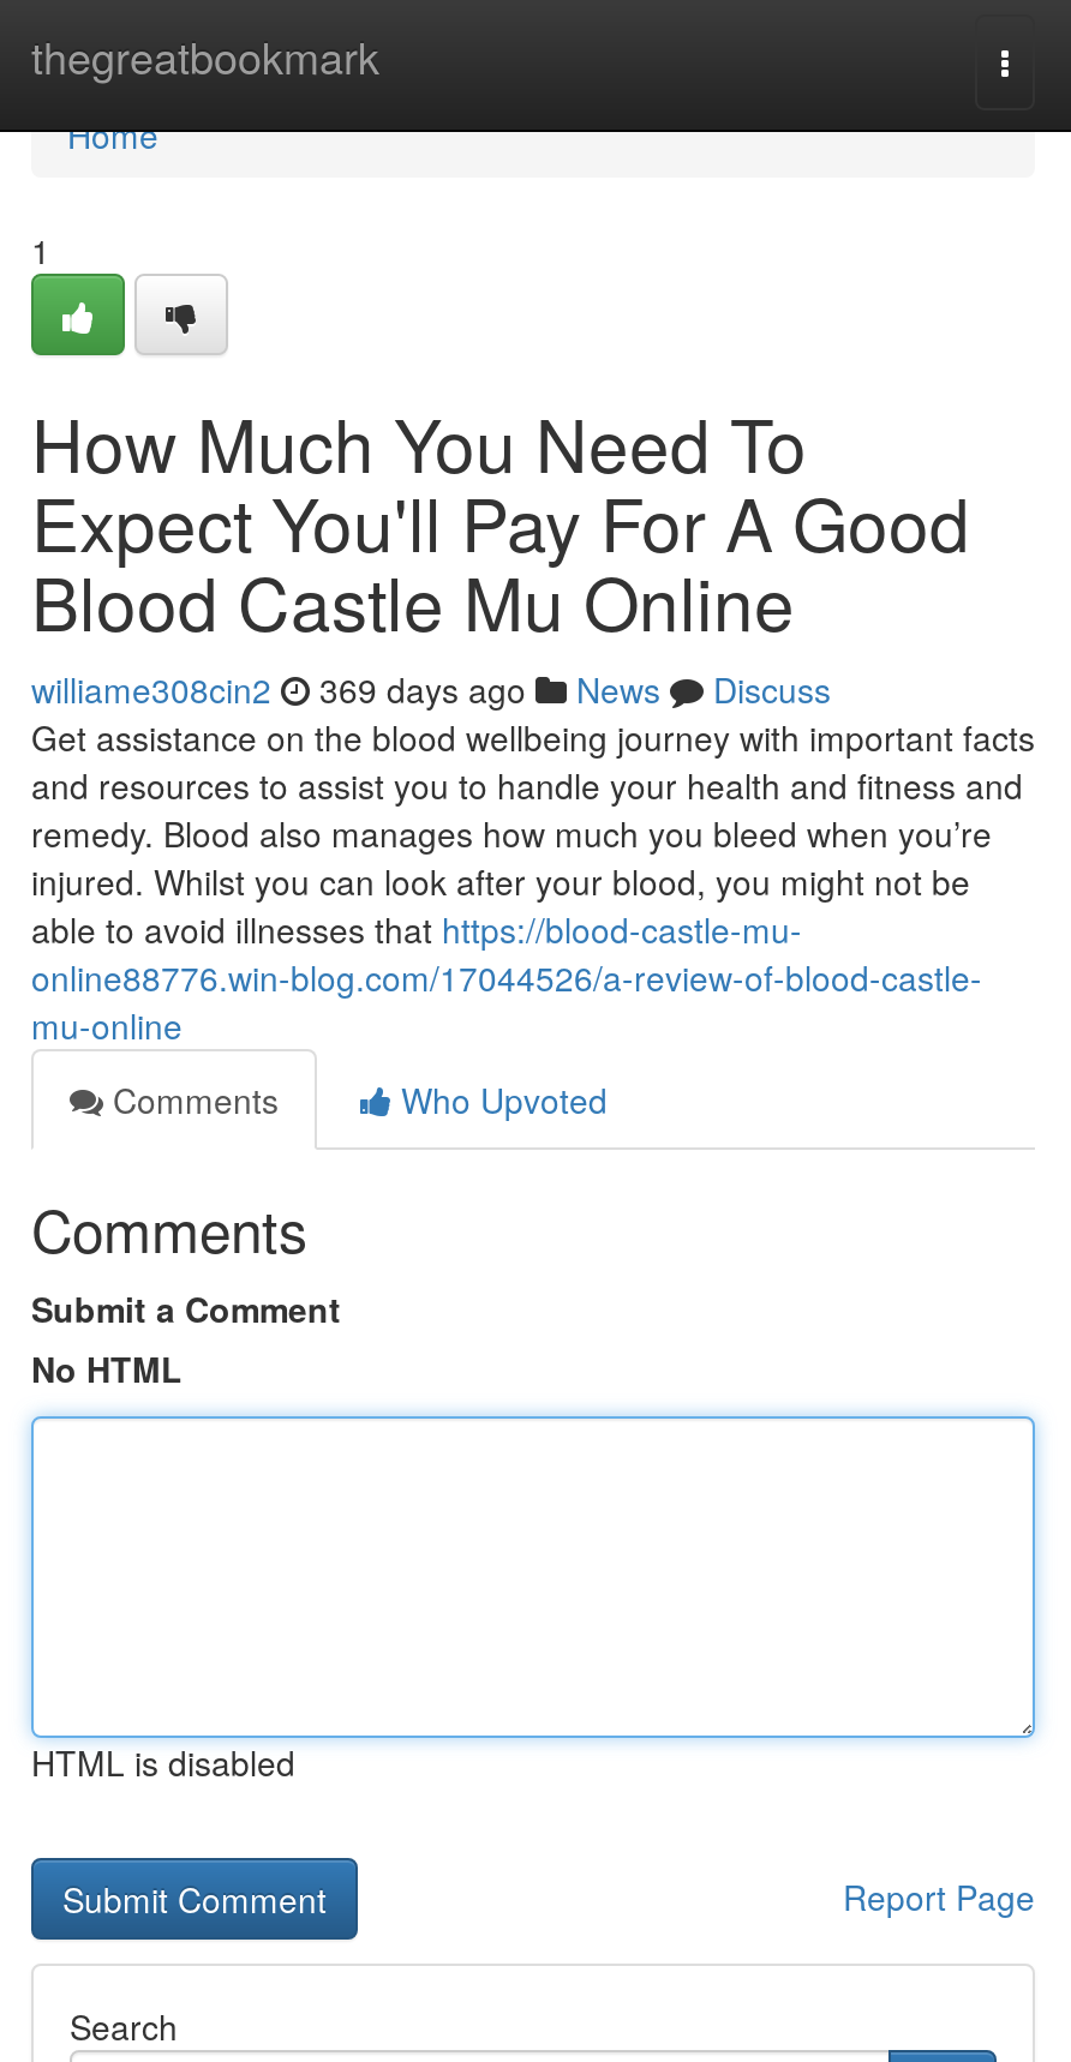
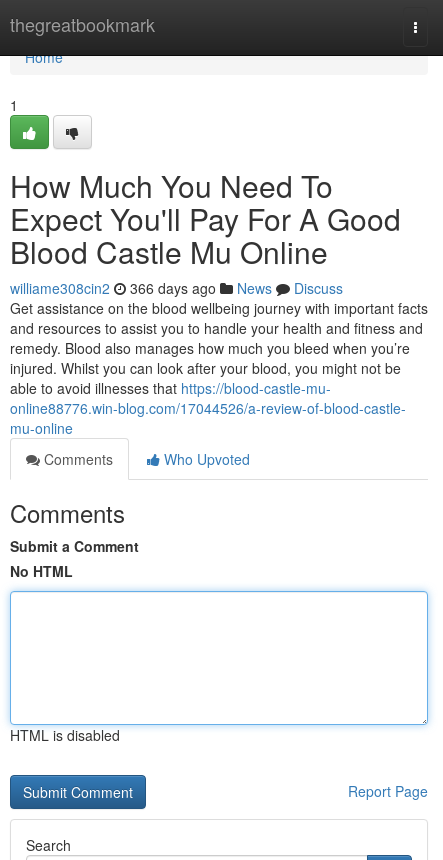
[31,665,831,713] williame308cin2 369 days ago News Discuss -> [10,278,343,298] williame308cin2 366 days ago News Discuss

